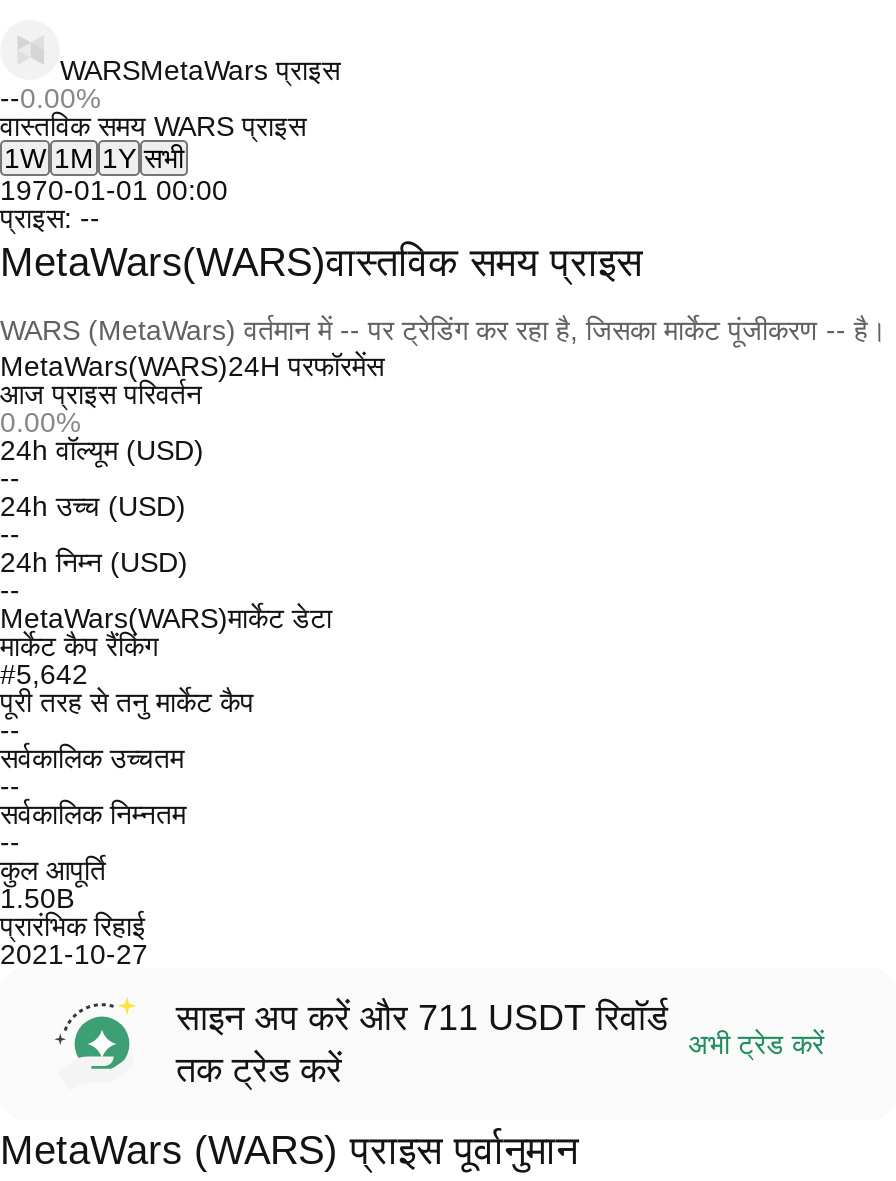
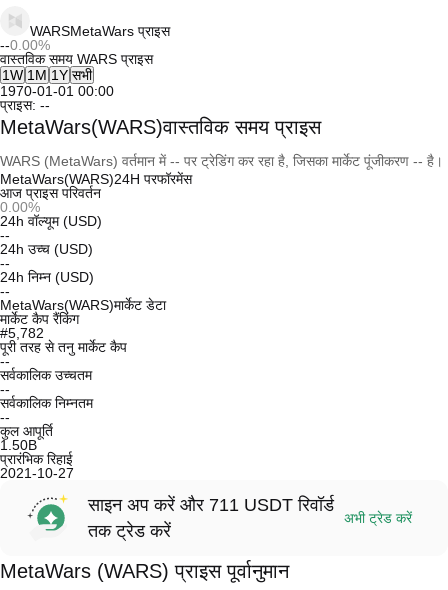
[0,658,88,690] #5,642 -> [0,325,44,341] #5,782

